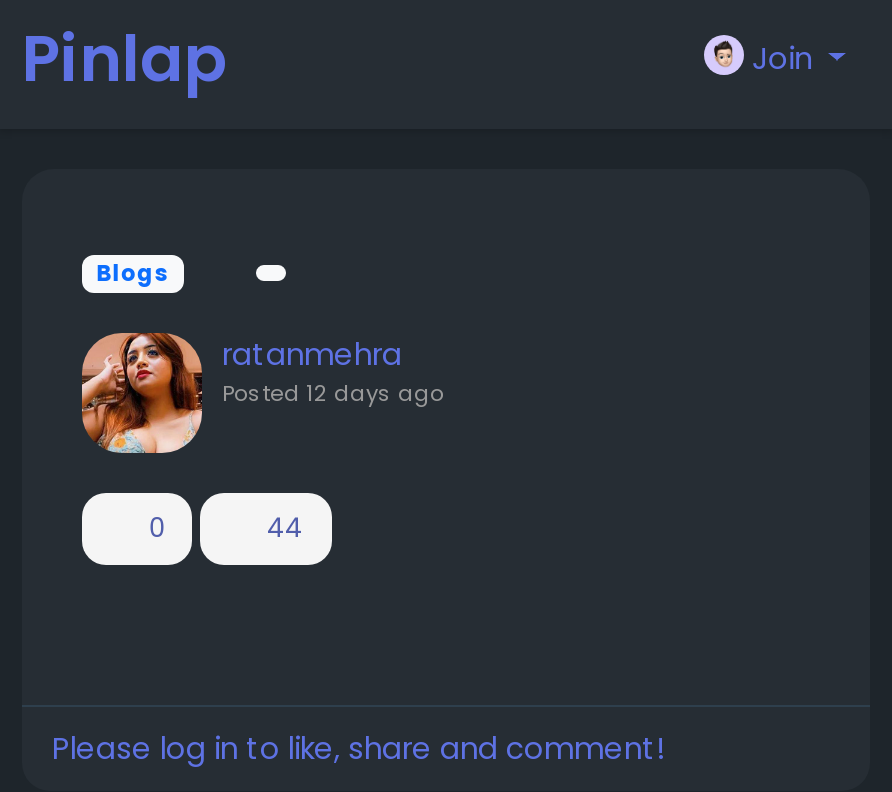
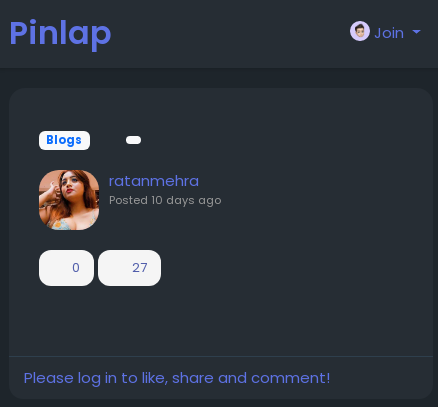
[222,377,444,409] Posted 12 days ago -> [109,192,221,208] Posted 10 days ago
[261,509,303,547] 44 -> [128,258,146,277] 27

